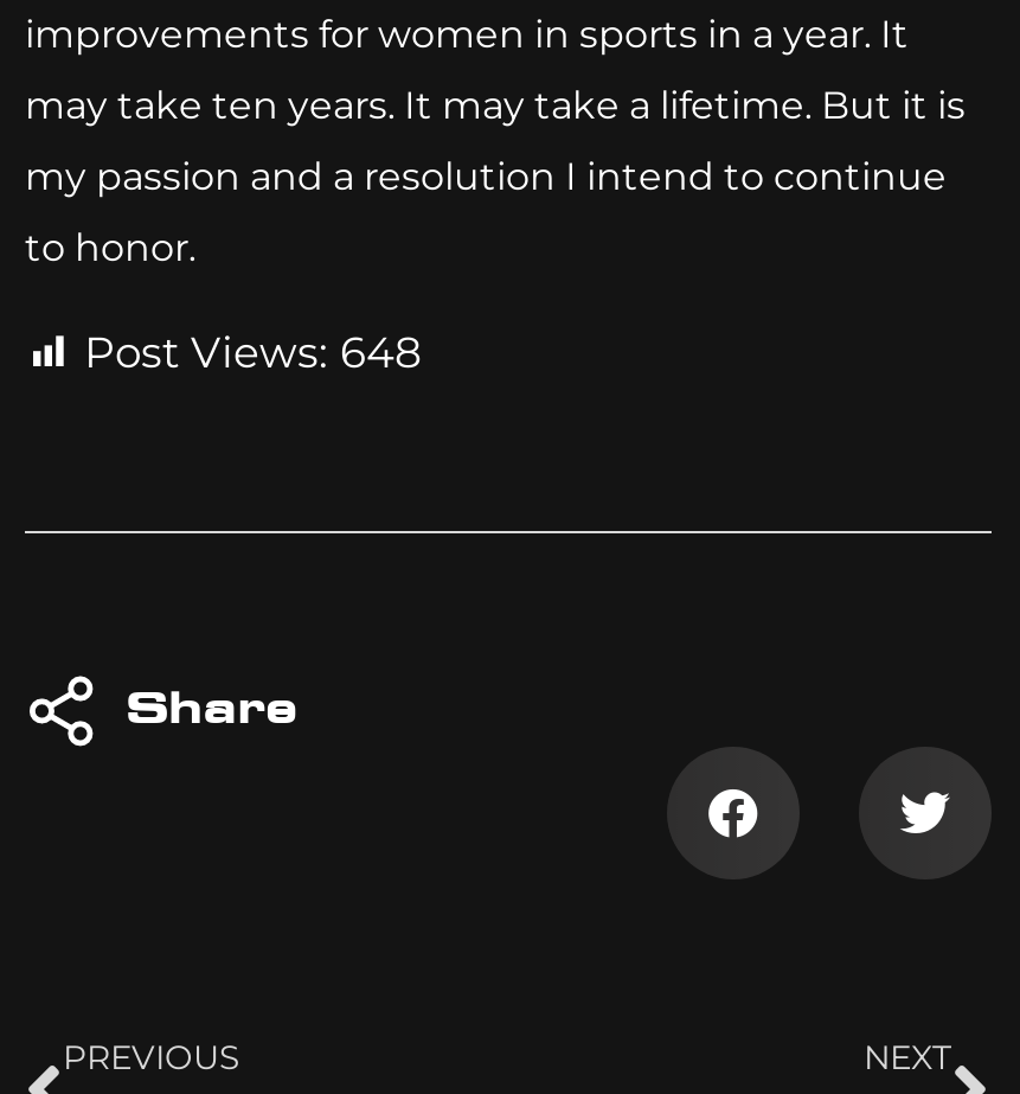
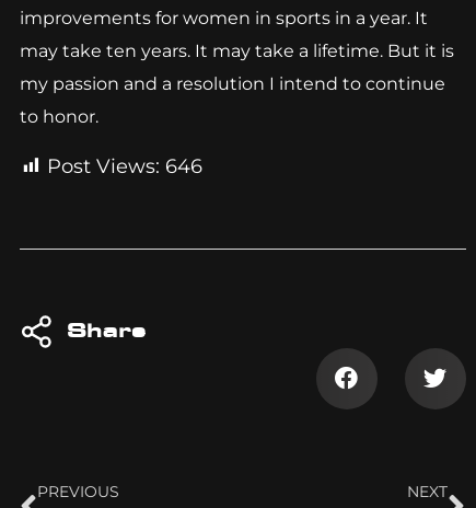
[84,328,421,380] Post Views: 648 -> [47,154,202,178] Post Views: 646

